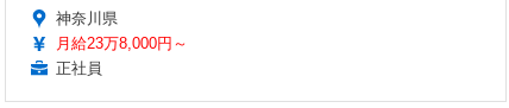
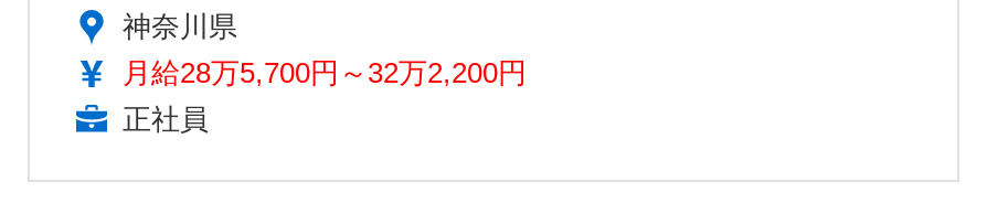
[56,35,188,53] 月給23万8,000円～ -> [123,57,527,90] 月給28万5,700円～32万2,200円

